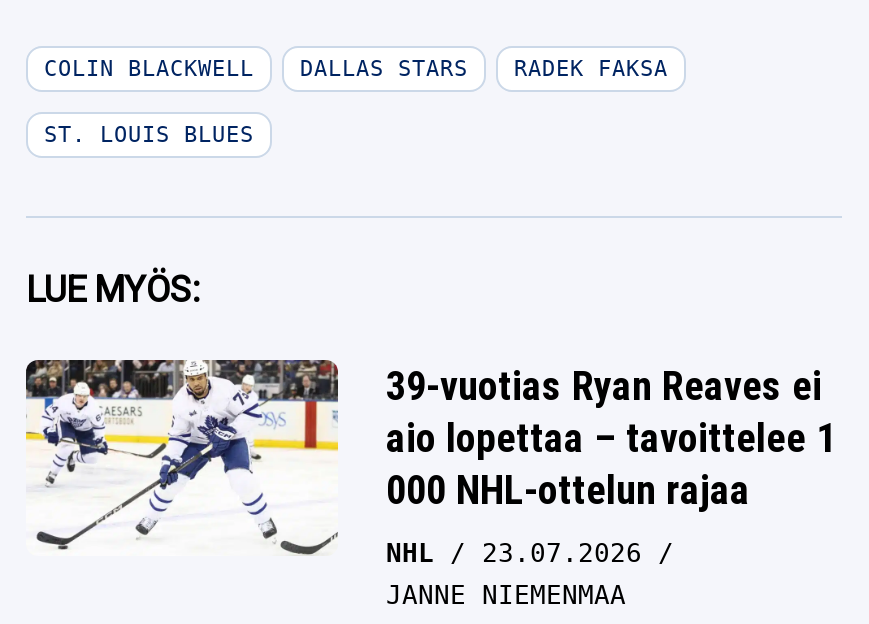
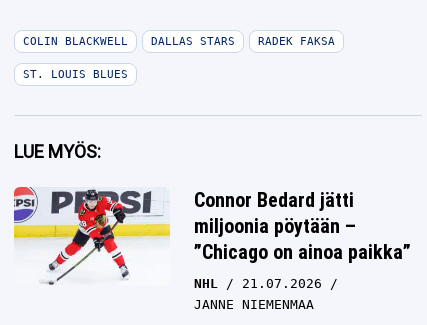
[24,358,836,556] [image] | 39-vuotias Ryan Reaves ei | aio lopettaa – tavoittelee 1 | 000 NHL-ottelun rajaa -> [13,186,411,286] [image] | Connor Bedard jätti | miljoonia pöytään – | ”Chicago on ainoa paikka”
[386,538,642,568] NHL 23.07.2026 -> [194,276,322,291] NHL 21.07.2026

